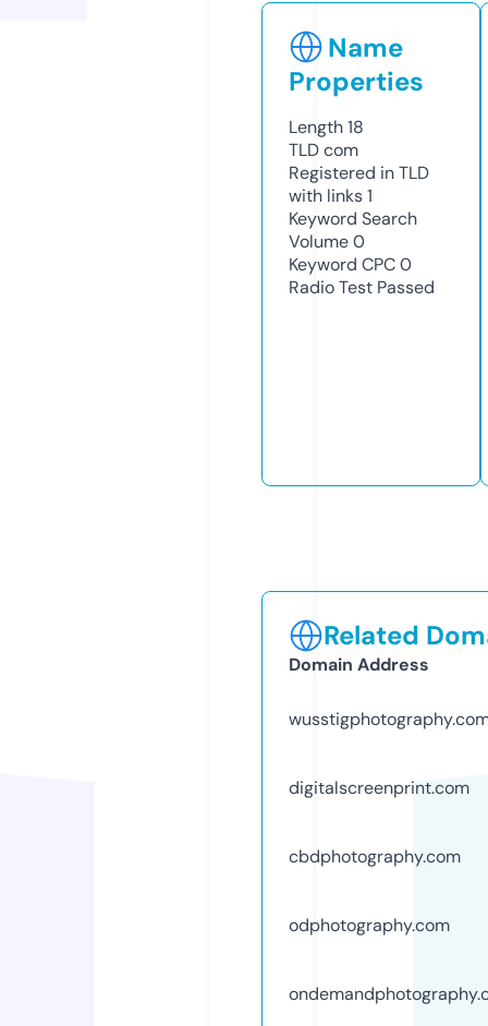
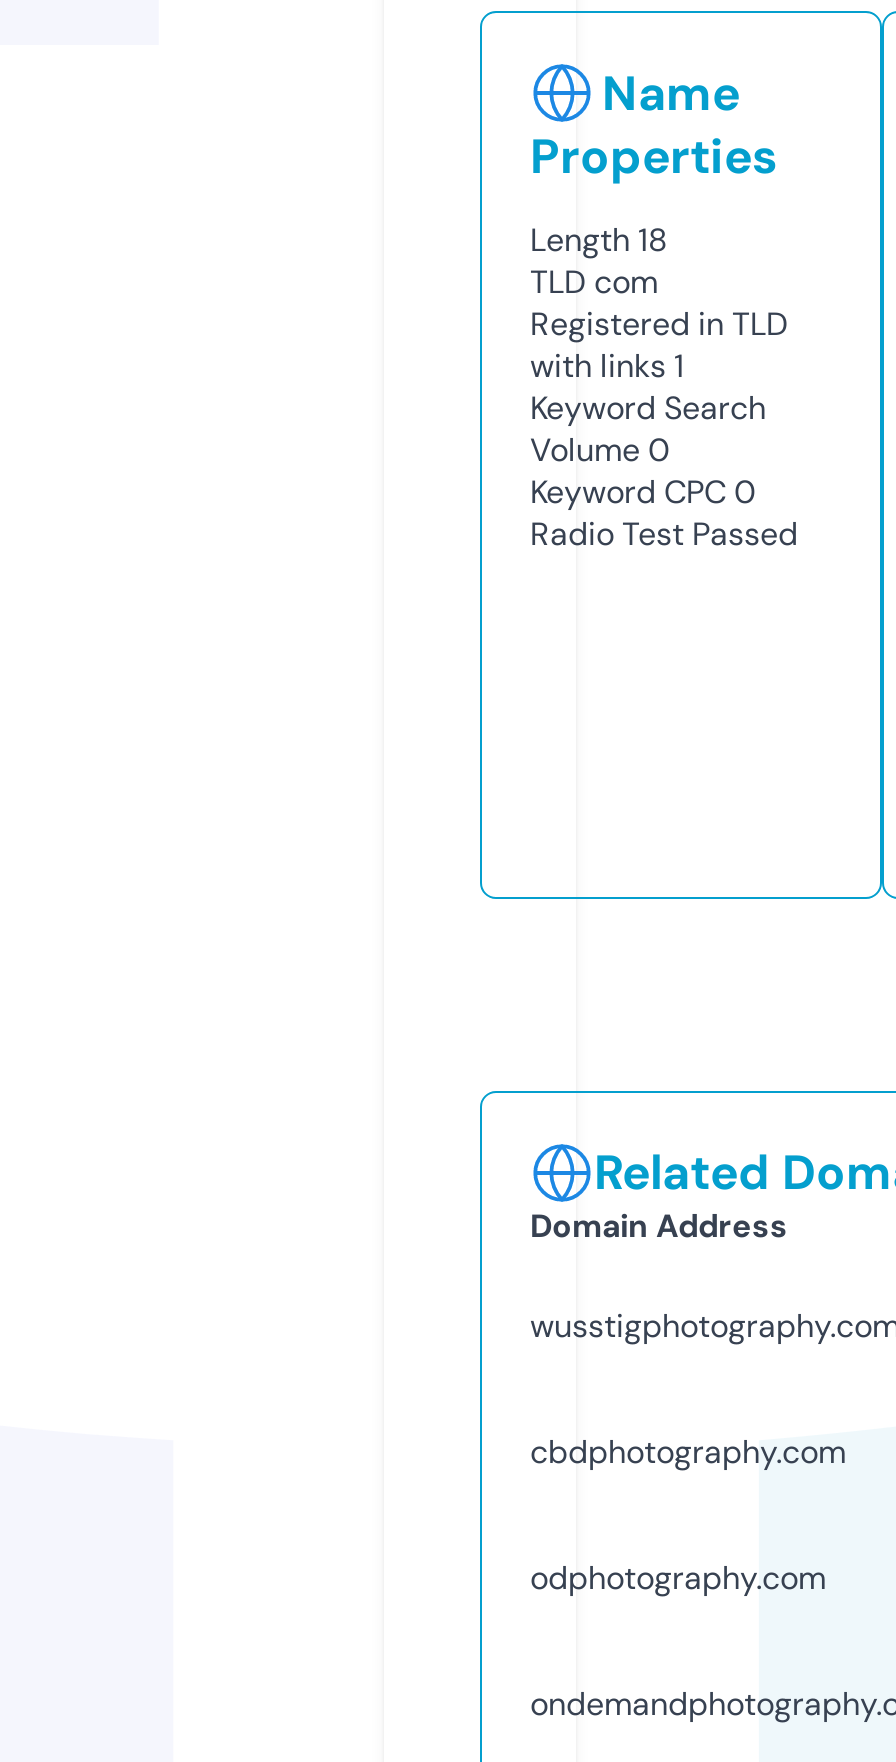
[289,776,469,799] digitalscreenprint.com -> none

